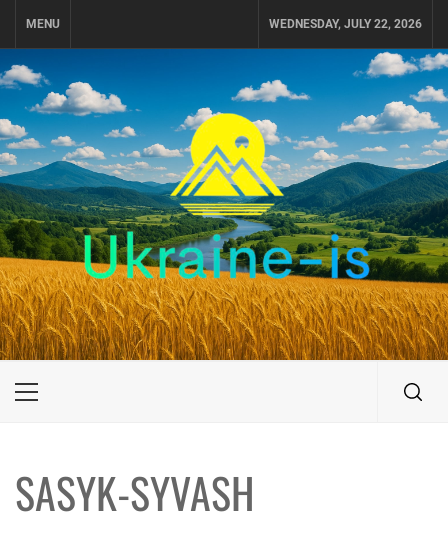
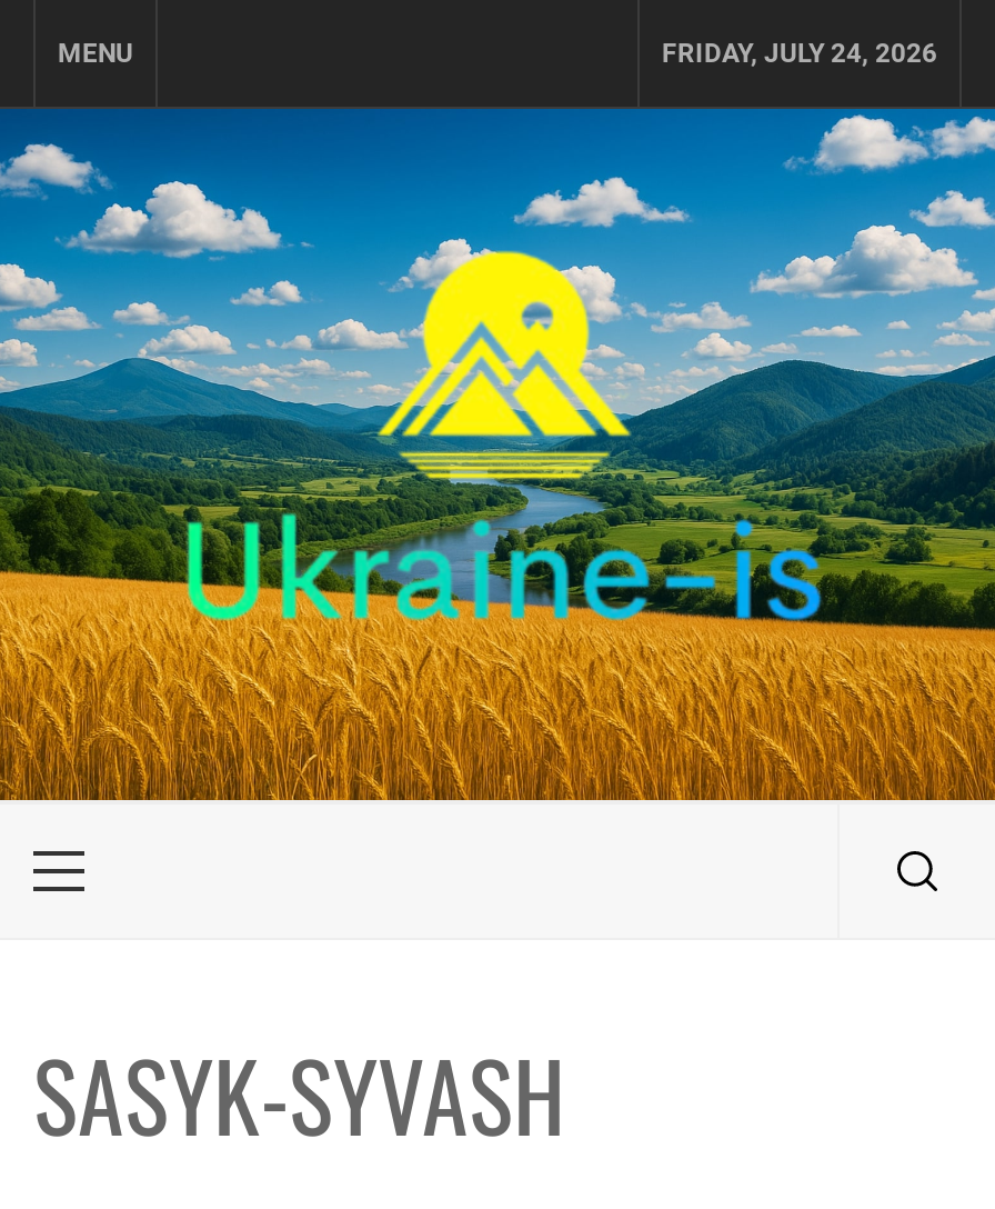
[269,17,422,31] WEDNESDAY, JULY 22, 2026 -> [662,38,937,69] FRIDAY, JULY 24, 2026

